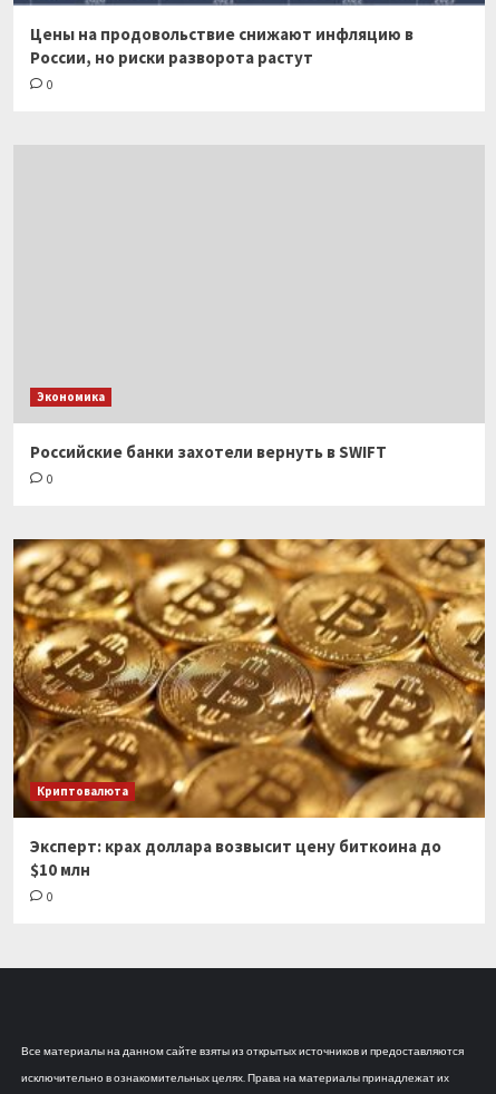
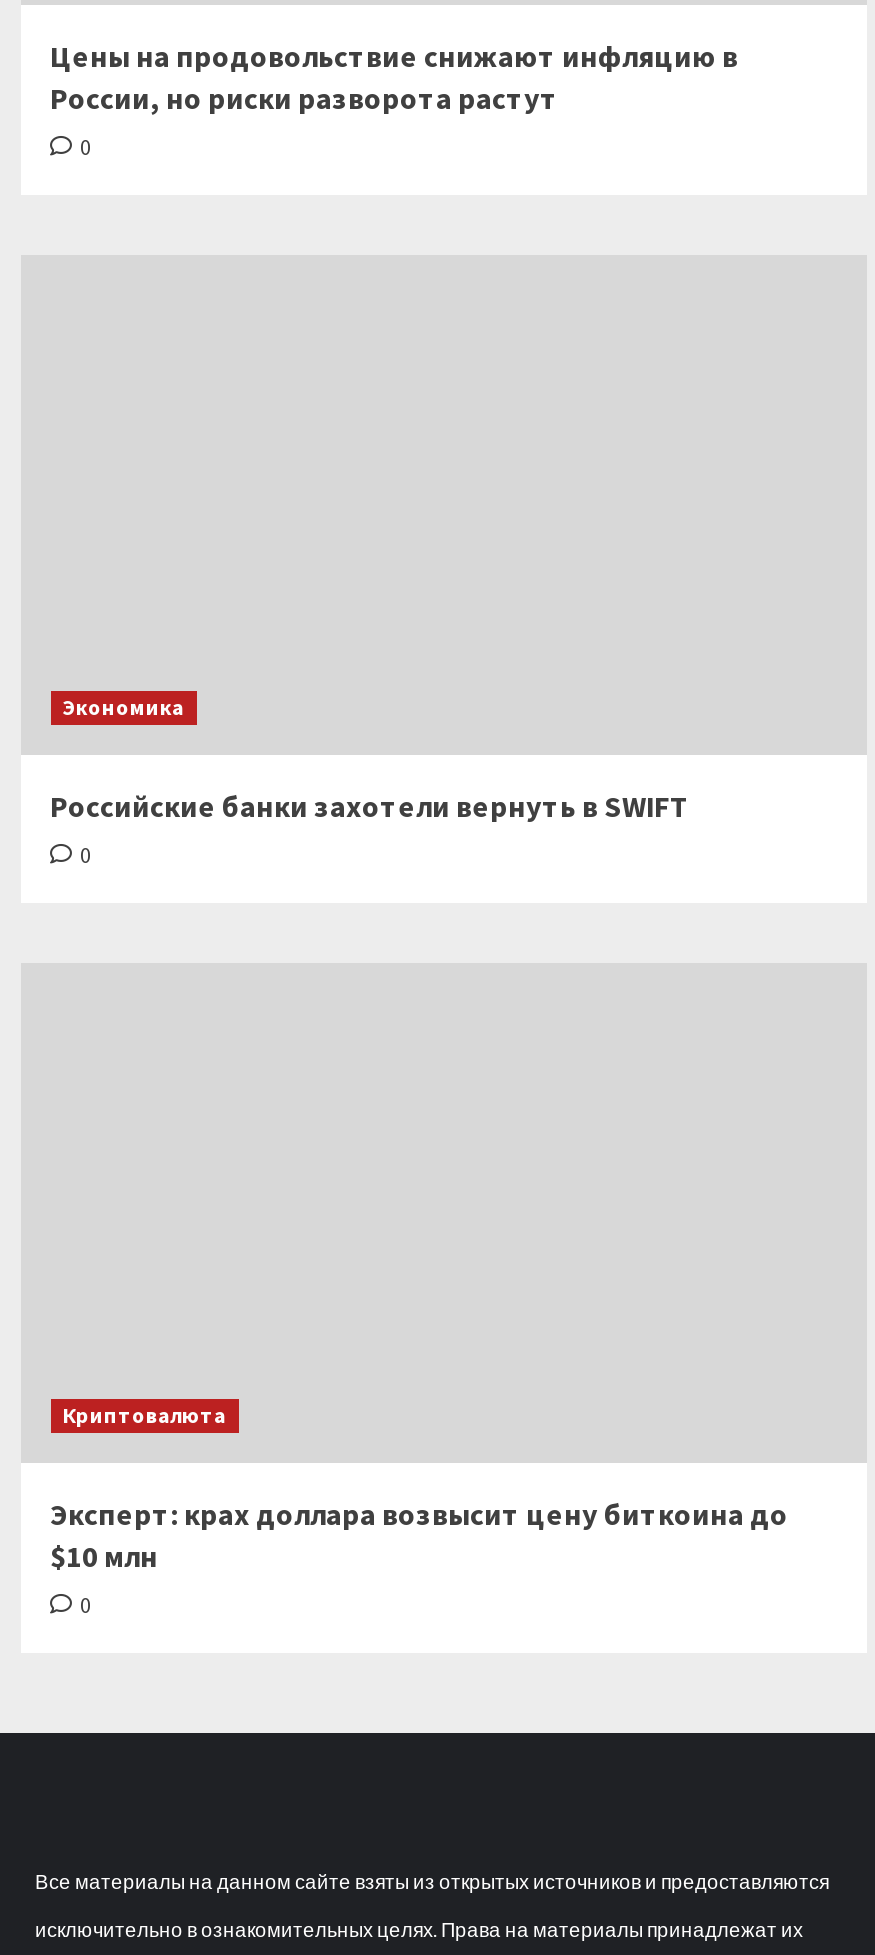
[12,538,486,819] [image] -> none

